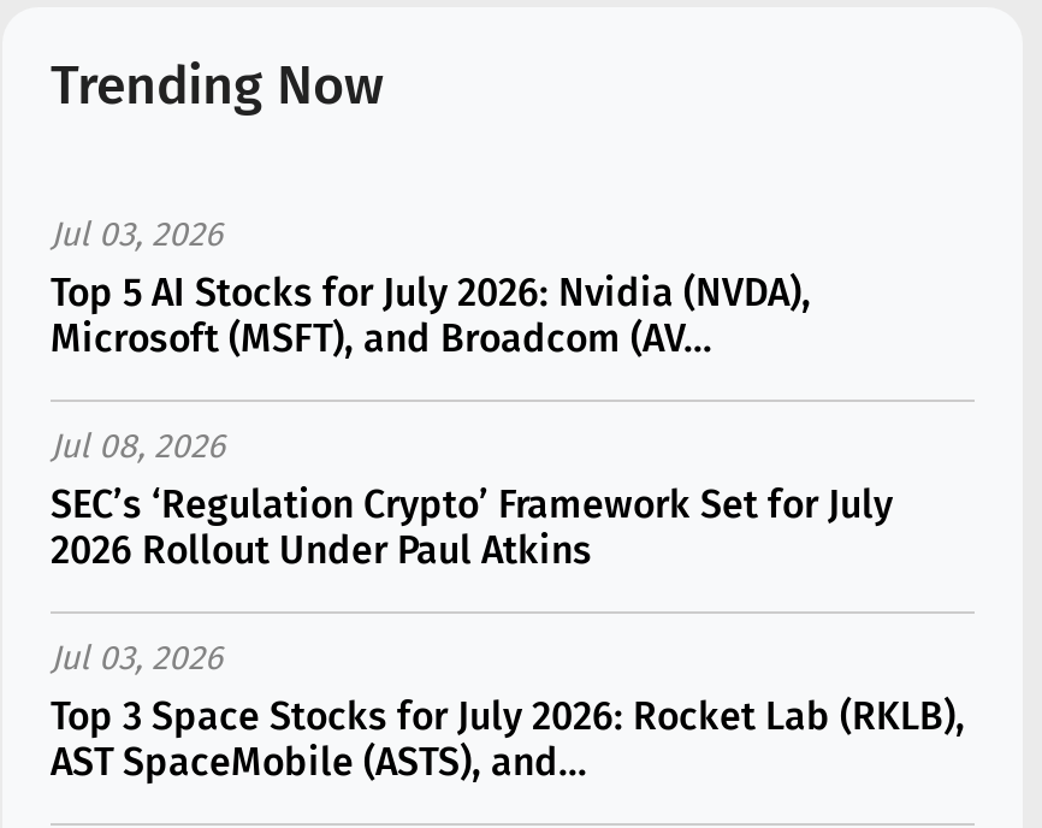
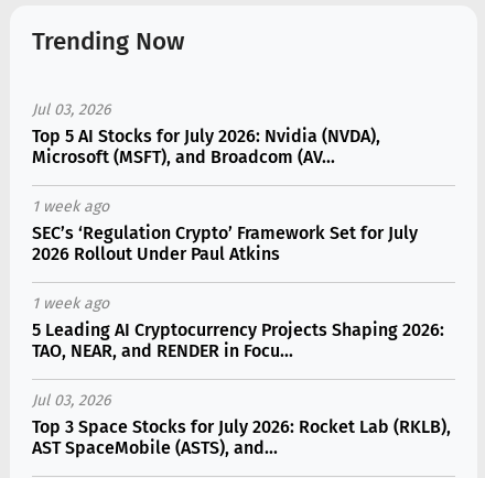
[51,426,224,467] Jul 08, 2026 -> [32,197,109,216] 1 week ago
none -> [32,294,444,361] 1 week ago | 5 Leading AI Cryptocurrency Projects Shaping 2026: | TAO, NEAR, and RENDER in Focu...

